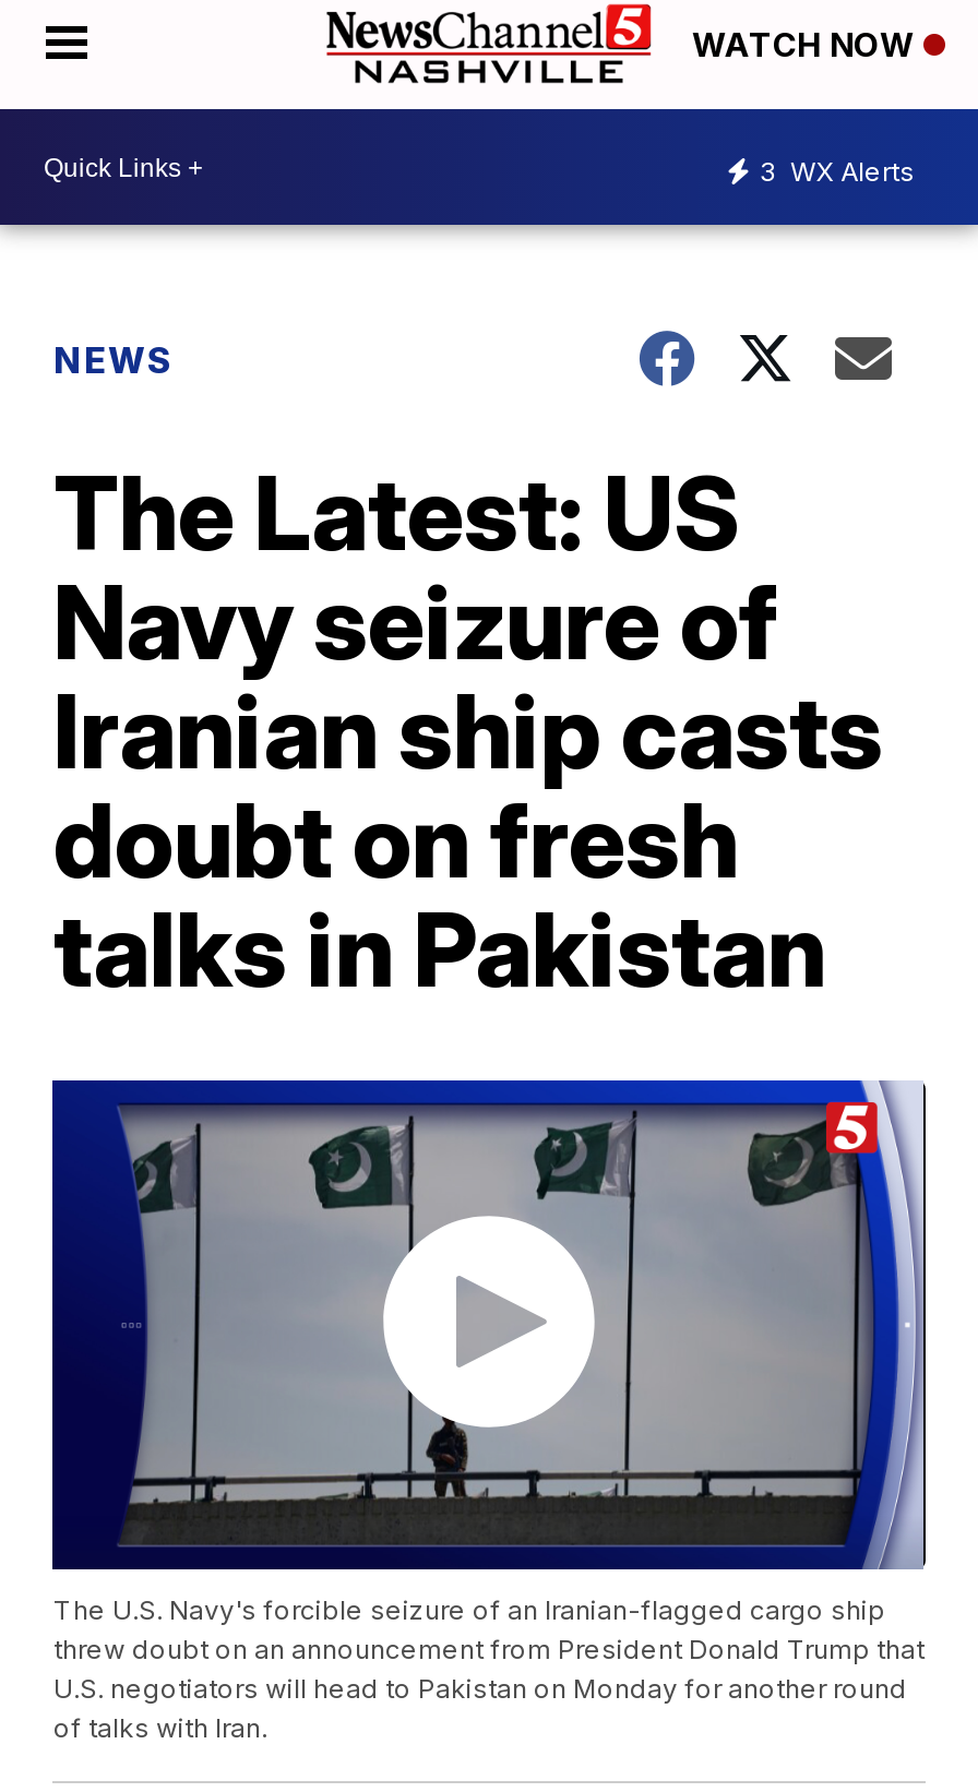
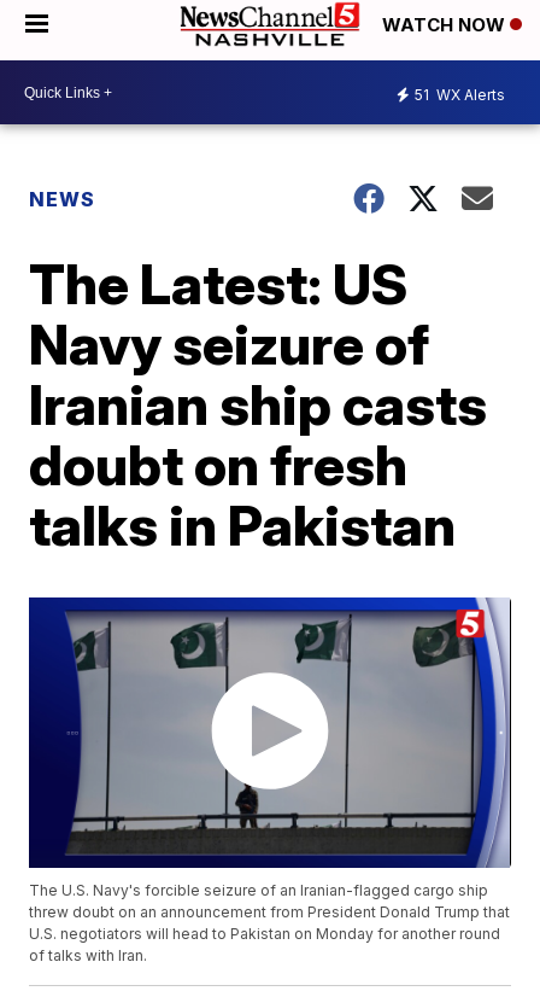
[760,154,915,187] 3 WX Alerts -> [415,85,505,103] 51 WX Alerts

